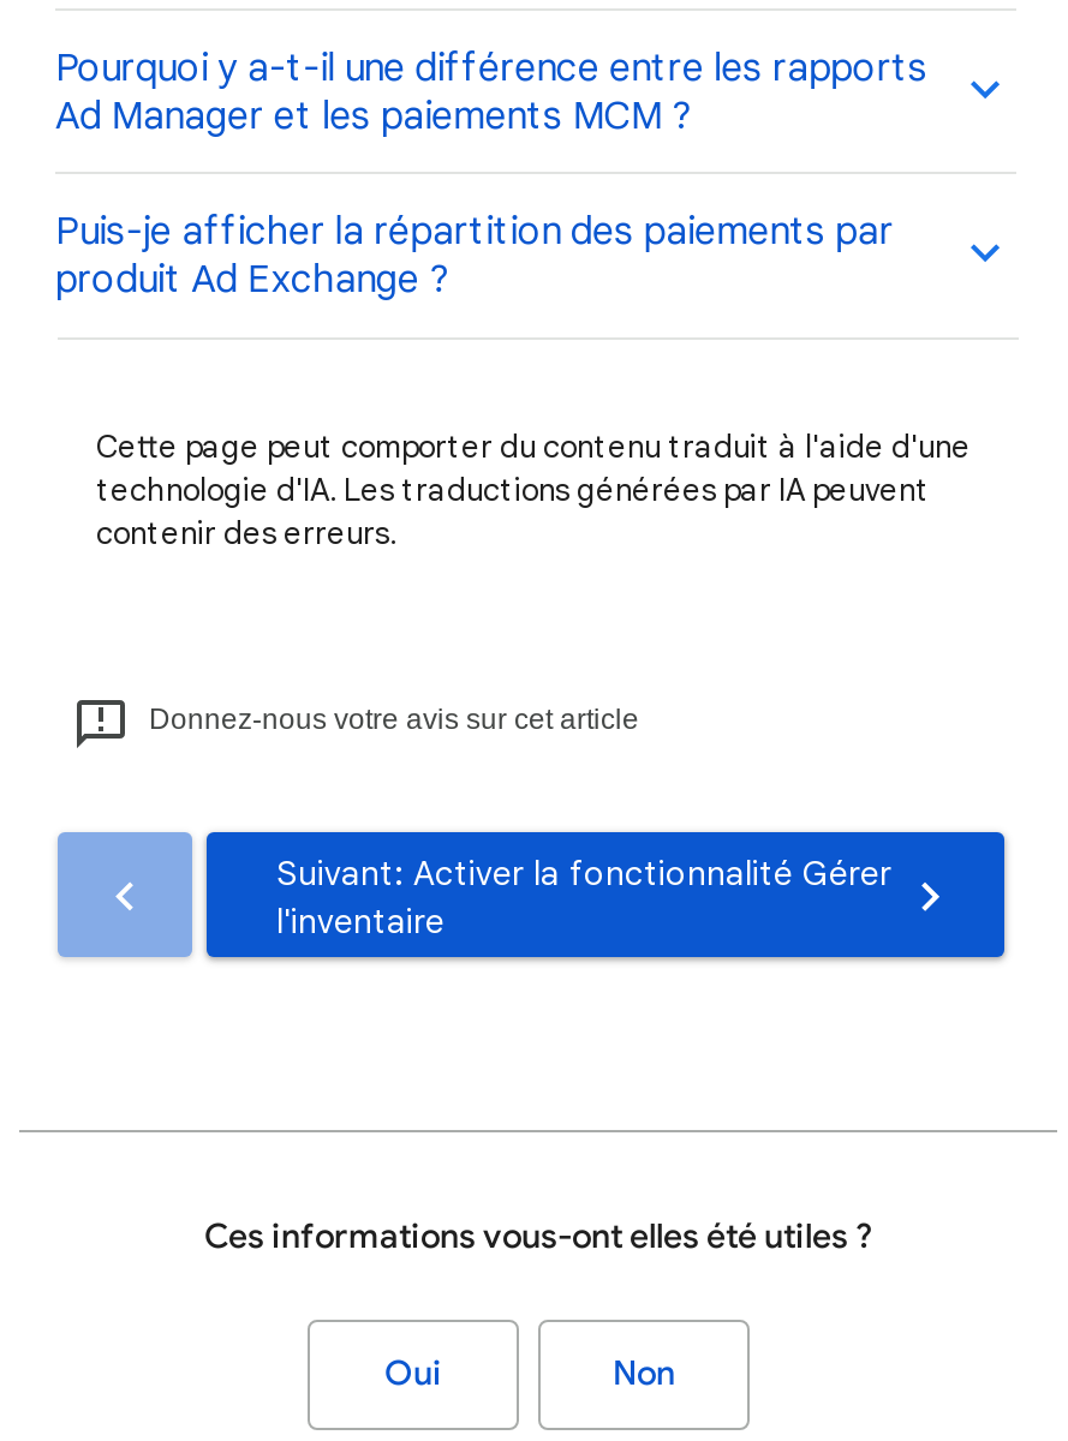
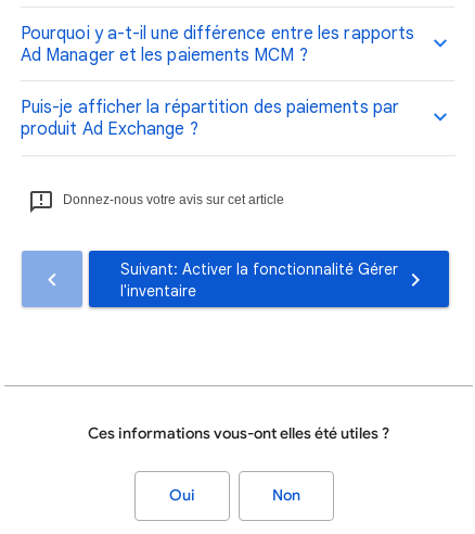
[96,426,971,554] Cette page peut comporter du contenu traduit à l'aide d'une | technologie d'IA. Les traductions générées par IA peuvent | contenir des erreurs. -> none

